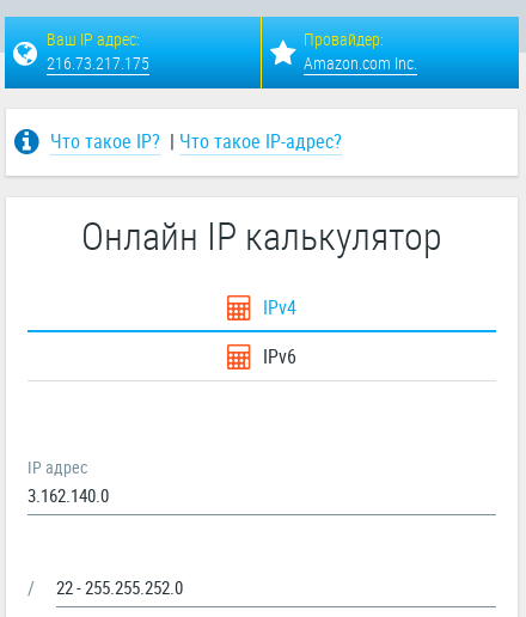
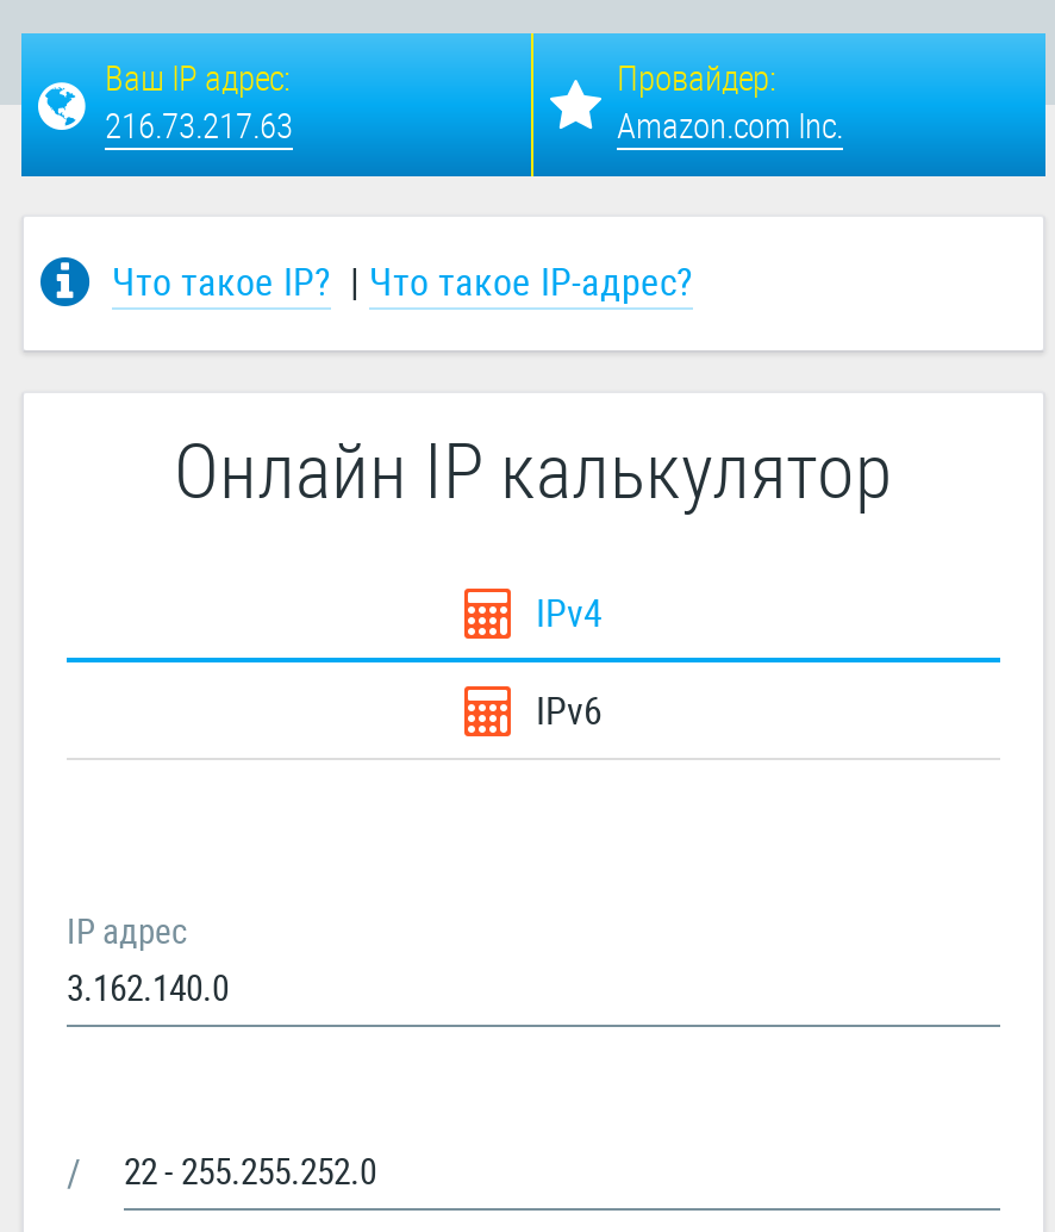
[47,52,149,74] 216.73.217.175 -> [105,103,293,148] 216.73.217.63

